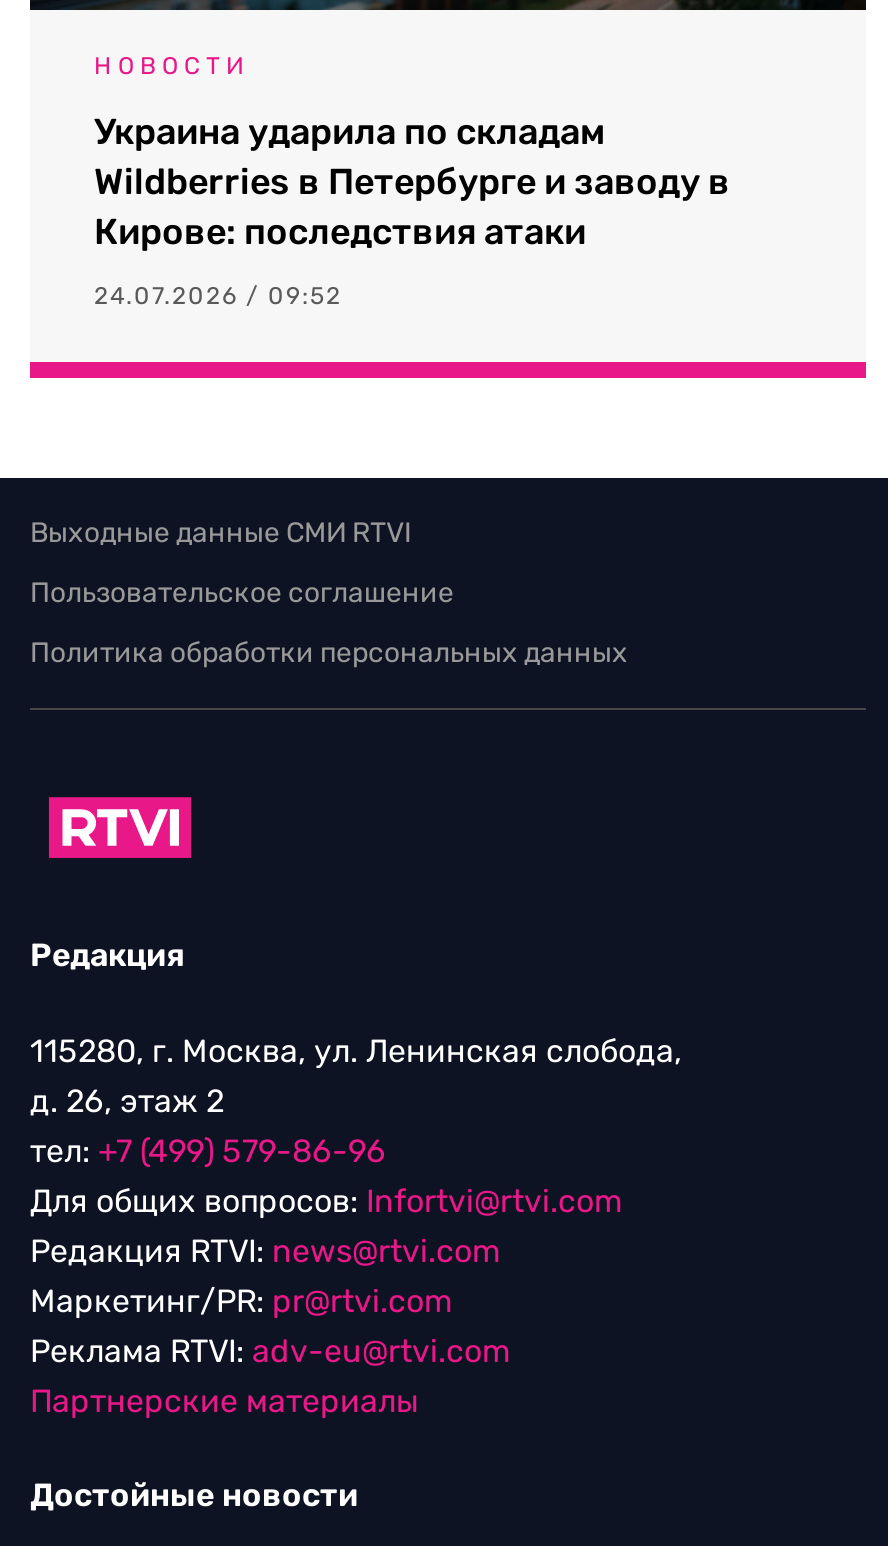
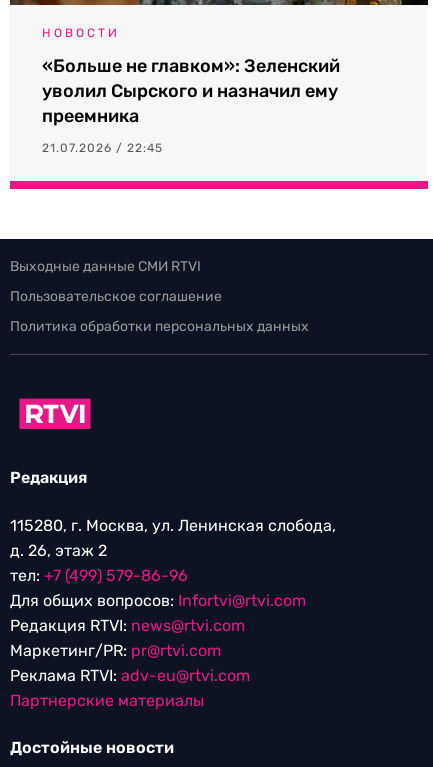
[94,110,730,254] Украина ударила по складам | Wildberries в Петербурге и заводу в | Кирове: последствия атаки -> [42,55,340,127] «Больше не главком»: Зеленский | уволил Сырского и назначил ему | преемника
[94,282,342,310] 24.07.2026 / 09:52 -> [42,141,163,155] 21.07.2026 / 22:45

